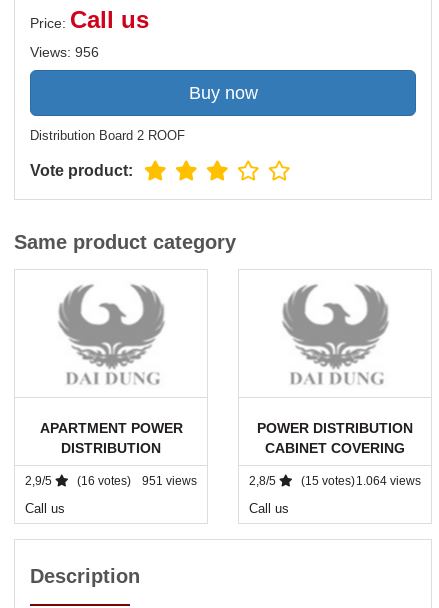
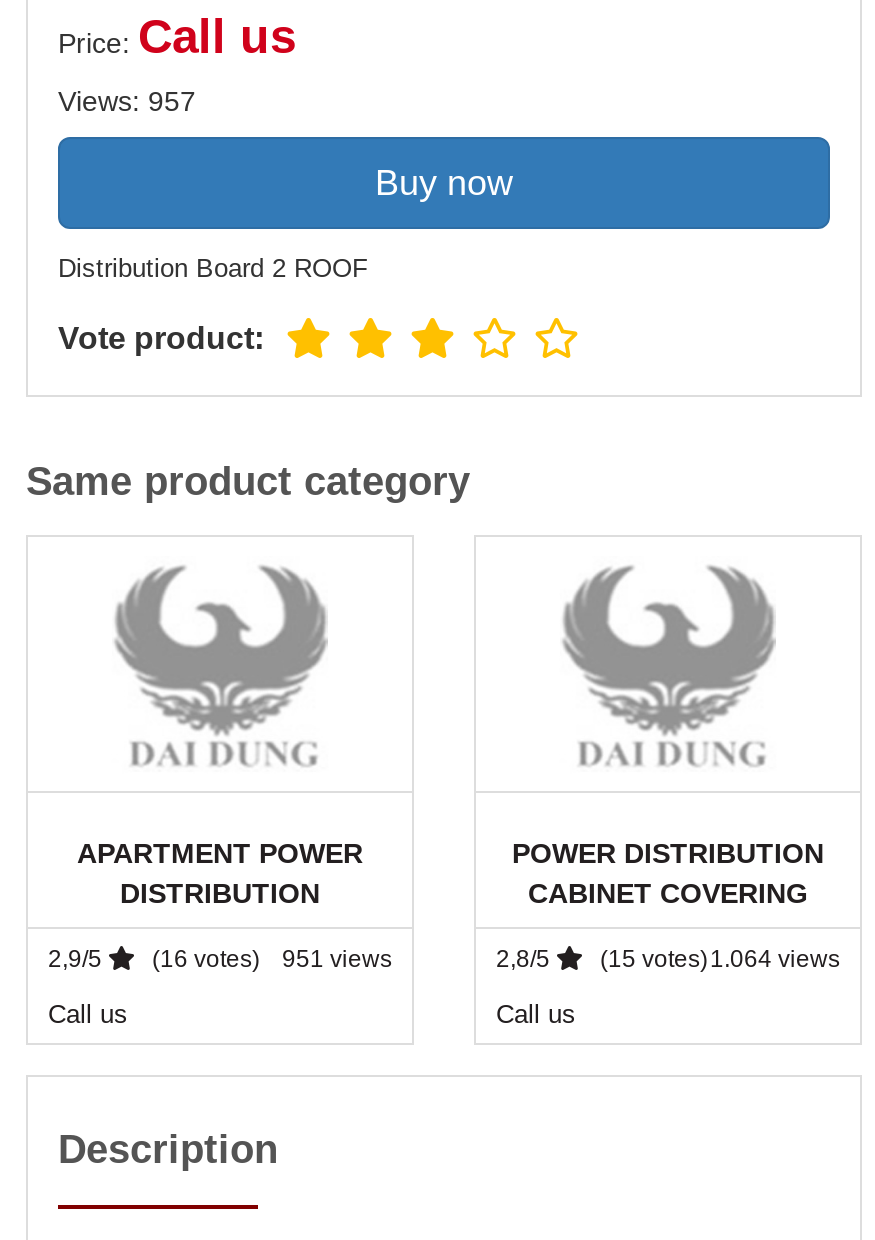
[30,44,99,60] Views: 956 -> [58,85,196,117] Views: 957

